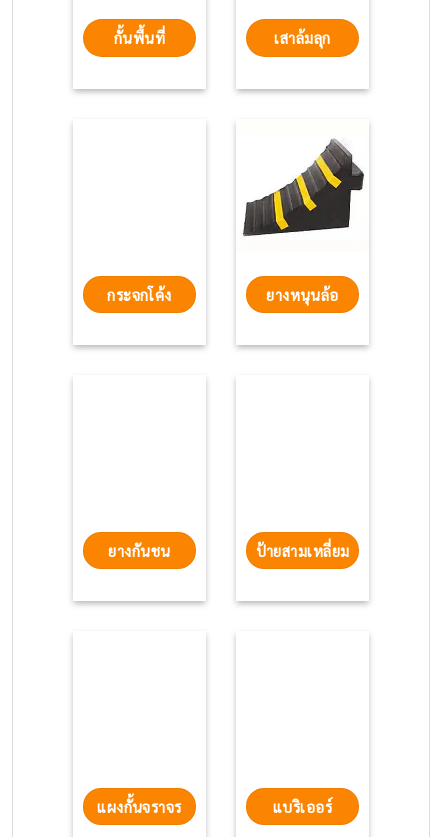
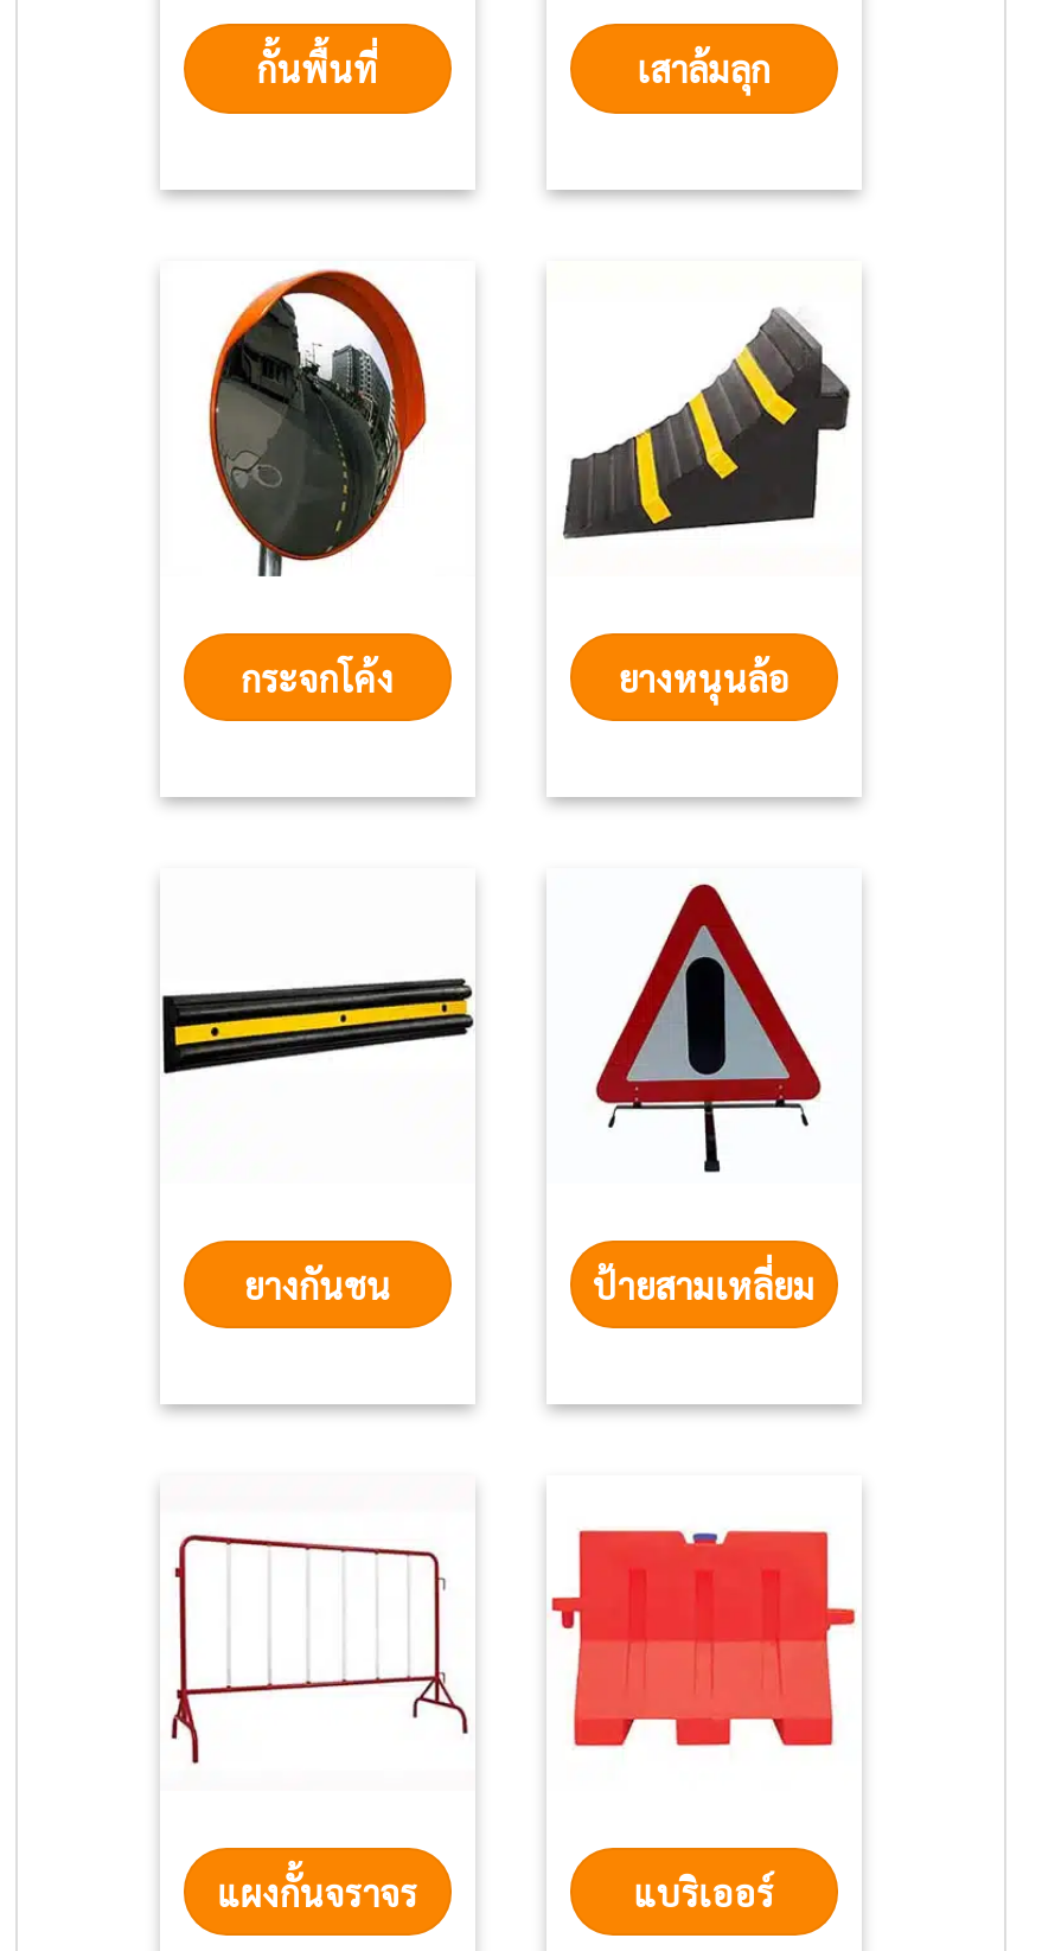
none -> [207,268,428,579] [image]
none -> [160,977,475,1077] [image]
none -> [594,882,824,1174] [image]
none -> [170,1532,471,1765] [image]
none -> [549,1528,857,1748] [image]

